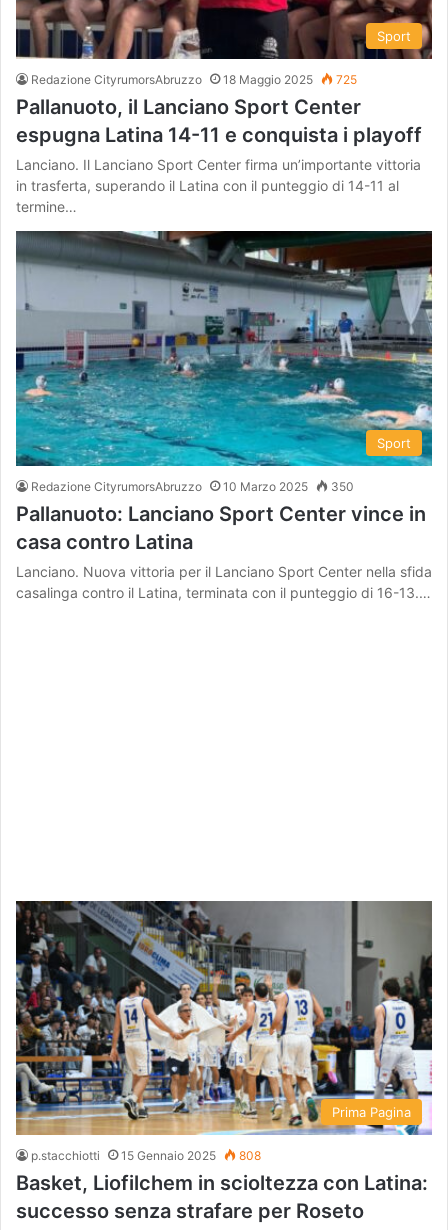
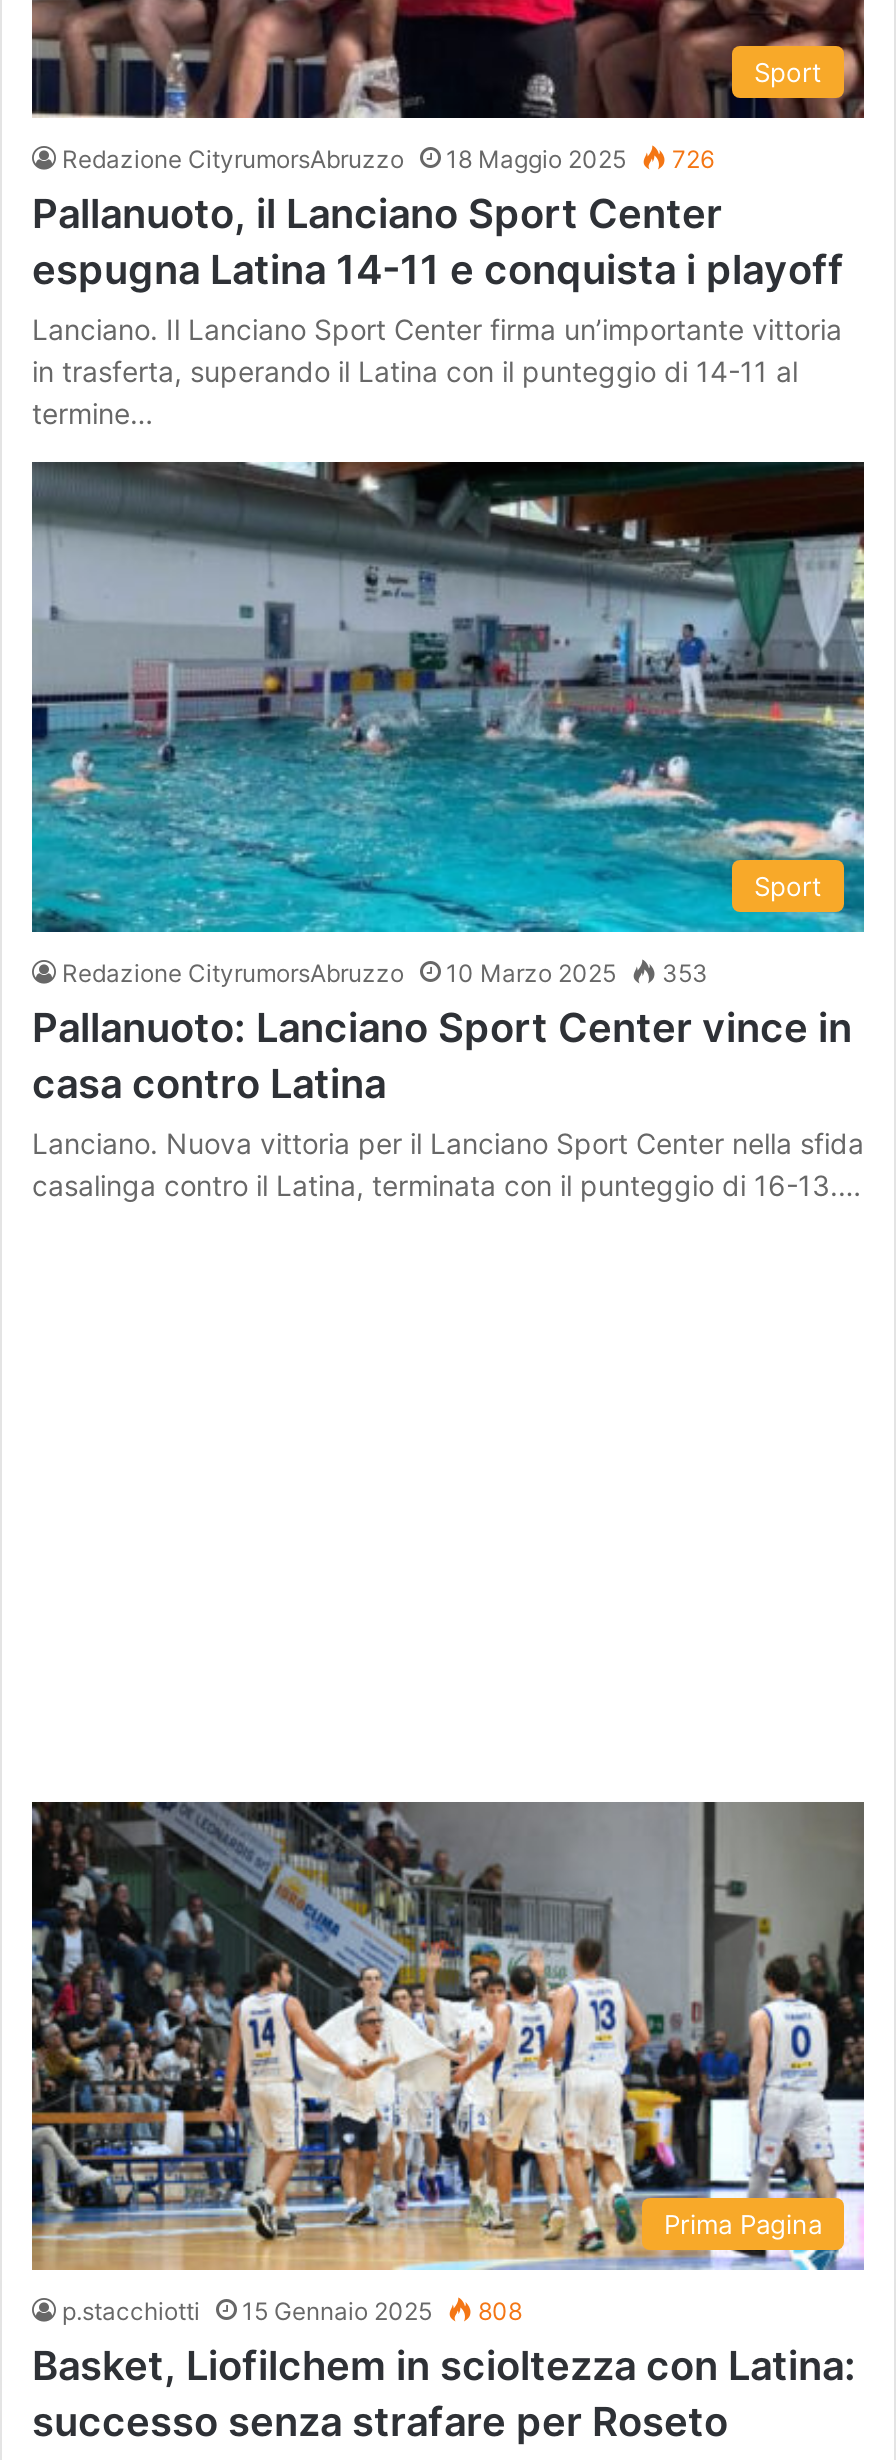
[31,72,357,87] Redazione CityrumorsAbruzzo 18 Maggio 2025 725 -> [62,144,714,174] Redazione CityrumorsAbruzzo 18 Maggio 2025 726
[31,479,354,494] Redazione CityrumorsAbruzzo 10 Marzo 2025 350 -> [62,958,708,988] Redazione CityrumorsAbruzzo 10 Marzo 2025 353

